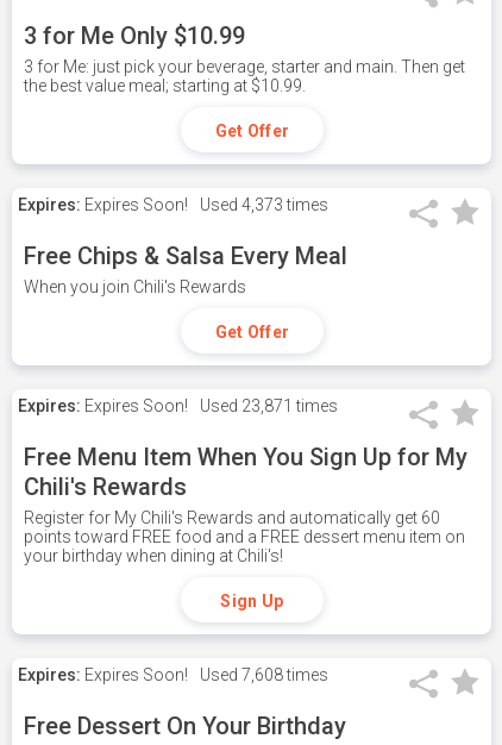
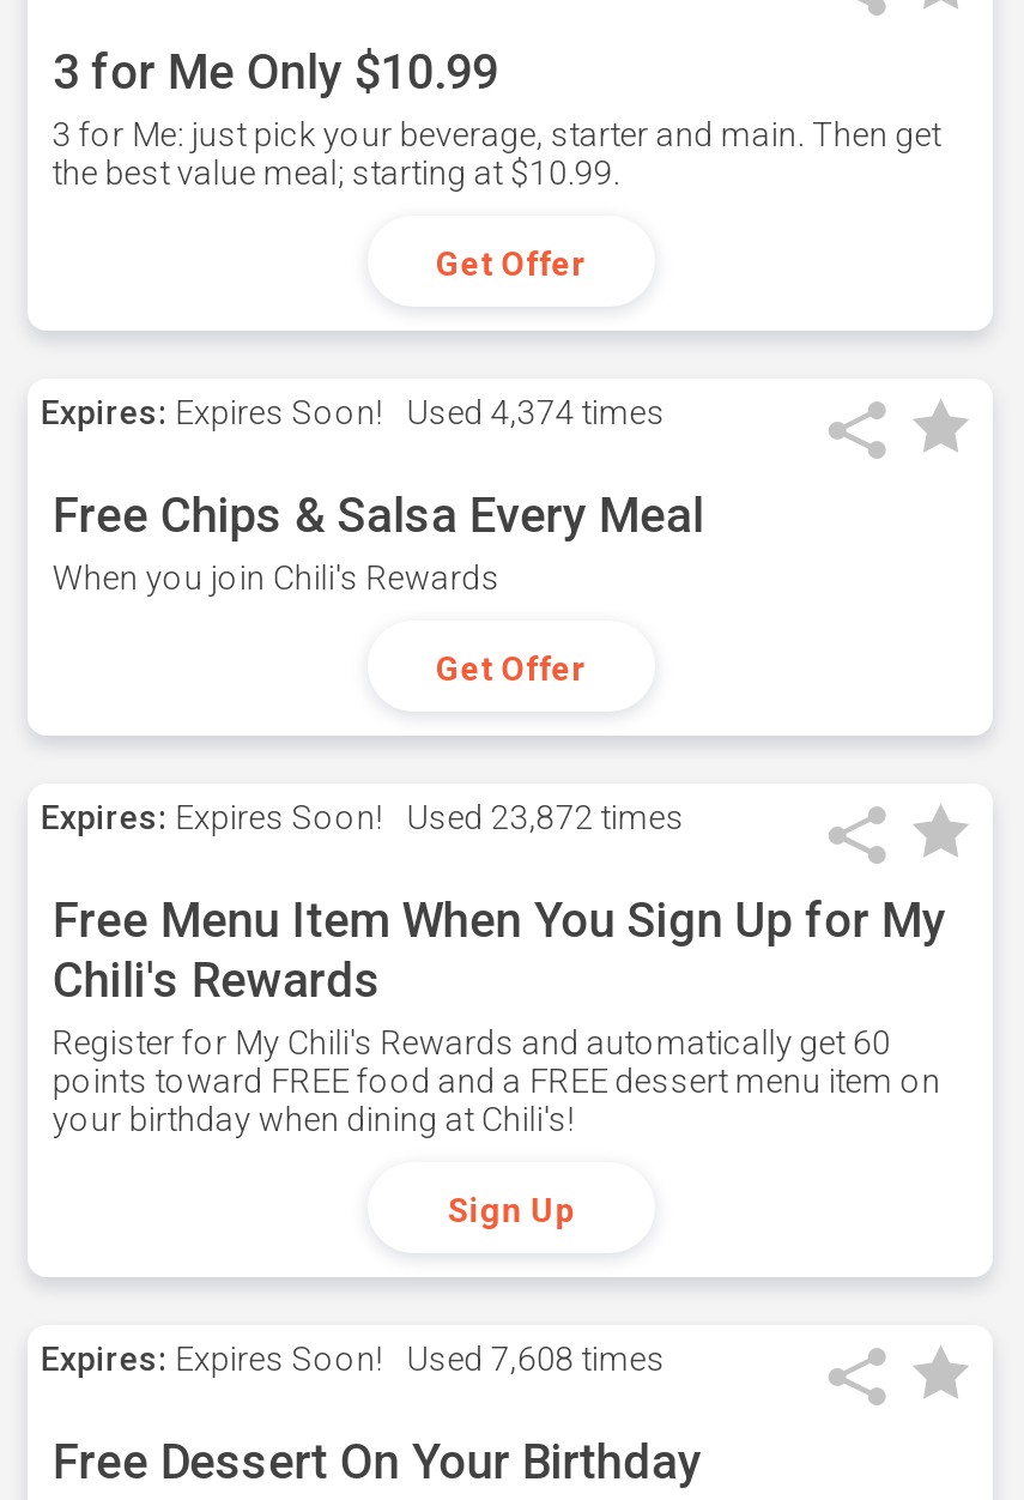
[18,195,329,214] Expires: Expires Soon! Used 4,373 times -> [40,393,666,431] Expires: Expires Soon! Used 4,374 times
[18,396,338,415] Expires: Expires Soon! Used 23,871 times -> [40,798,685,836] Expires: Expires Soon! Used 23,872 times

